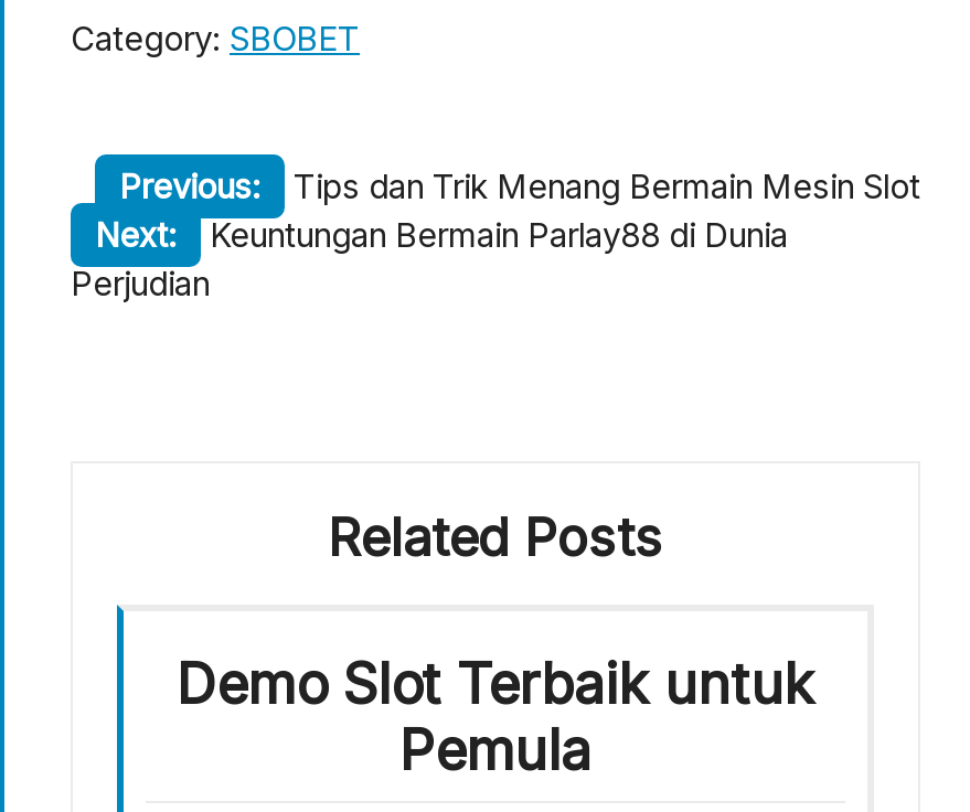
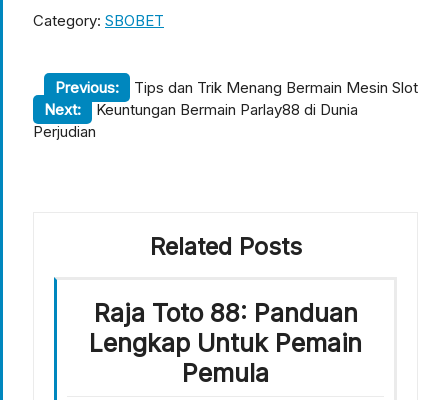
[177,650,814,716] Demo Slot Terbaik untuk -> [89,298,362,358] Raja Toto 88: Panduan | Lengkap Untuk Pemain

